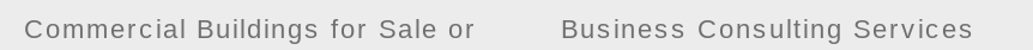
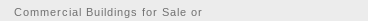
[561,13,975,42] Business Consulting Services -> none

